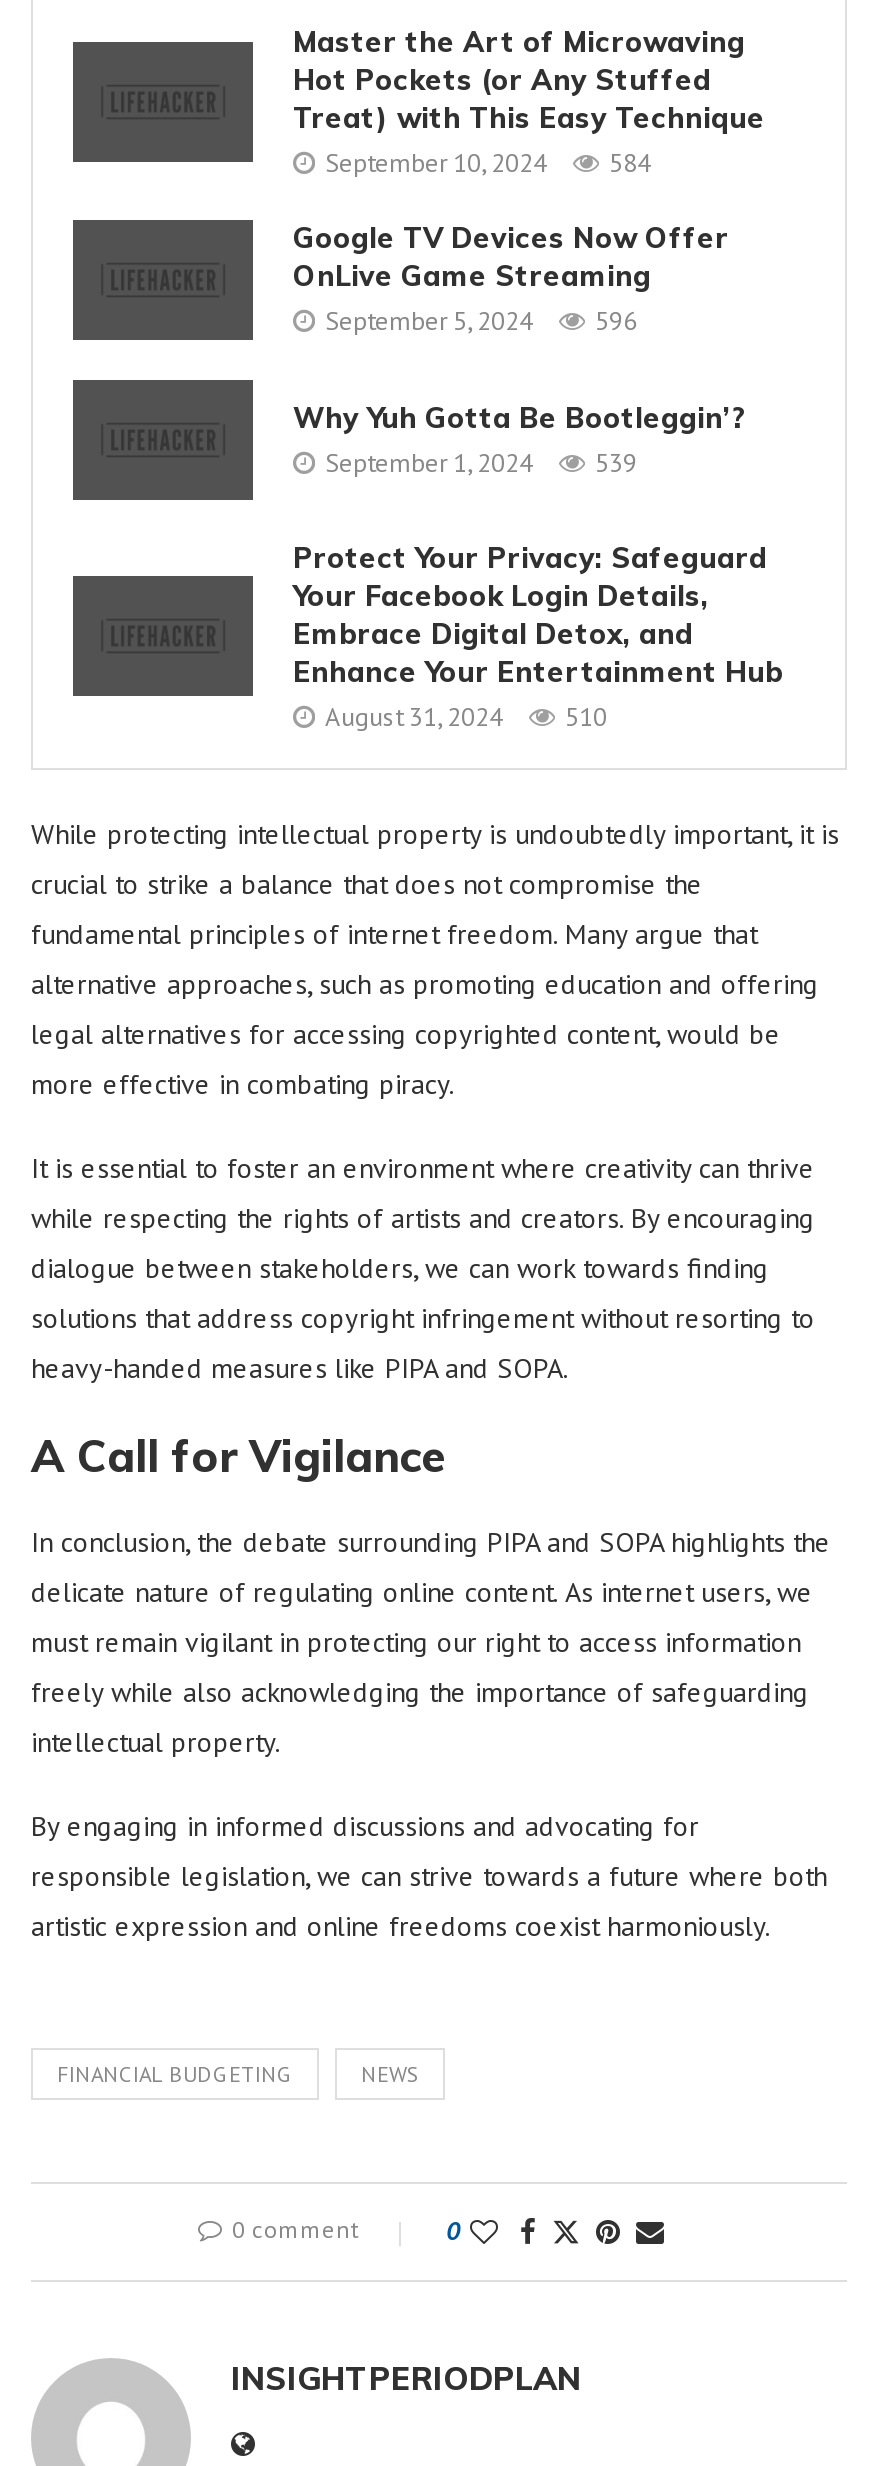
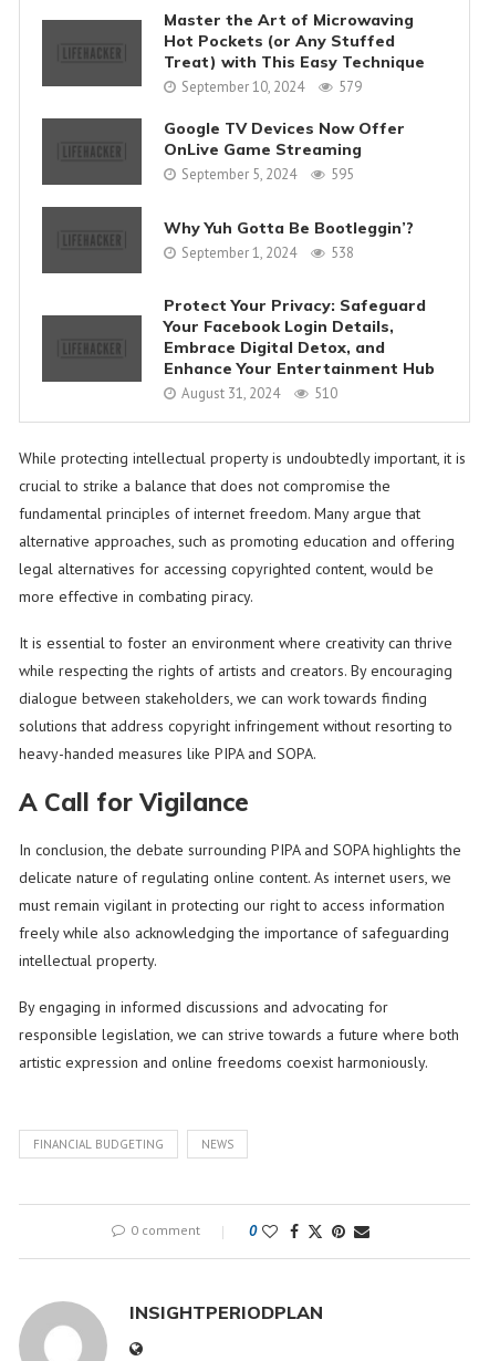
[325,146,651,180] September 10, 2024 584 -> [181,77,362,96] September 10, 2024 579
[325,305,637,339] September 5, 2024 596 -> [181,165,354,184] September 5, 2024 595
[325,446,637,480] September 1, 2024 539 -> [181,243,354,262] September 1, 2024 538

